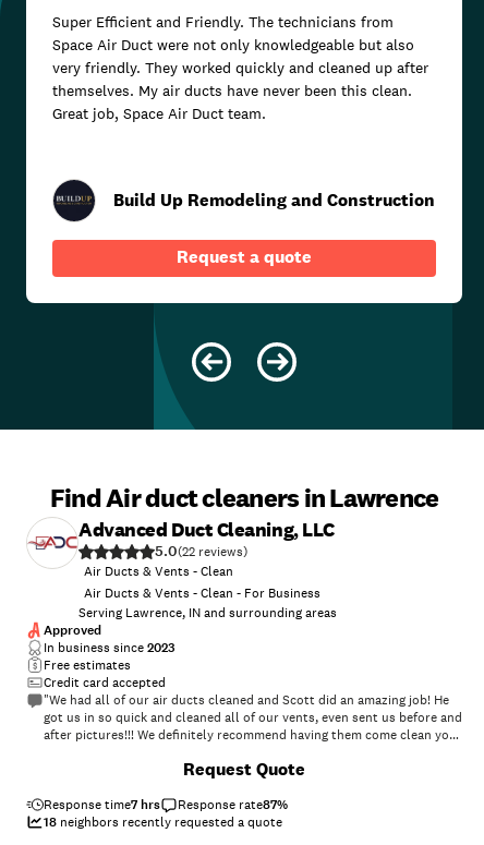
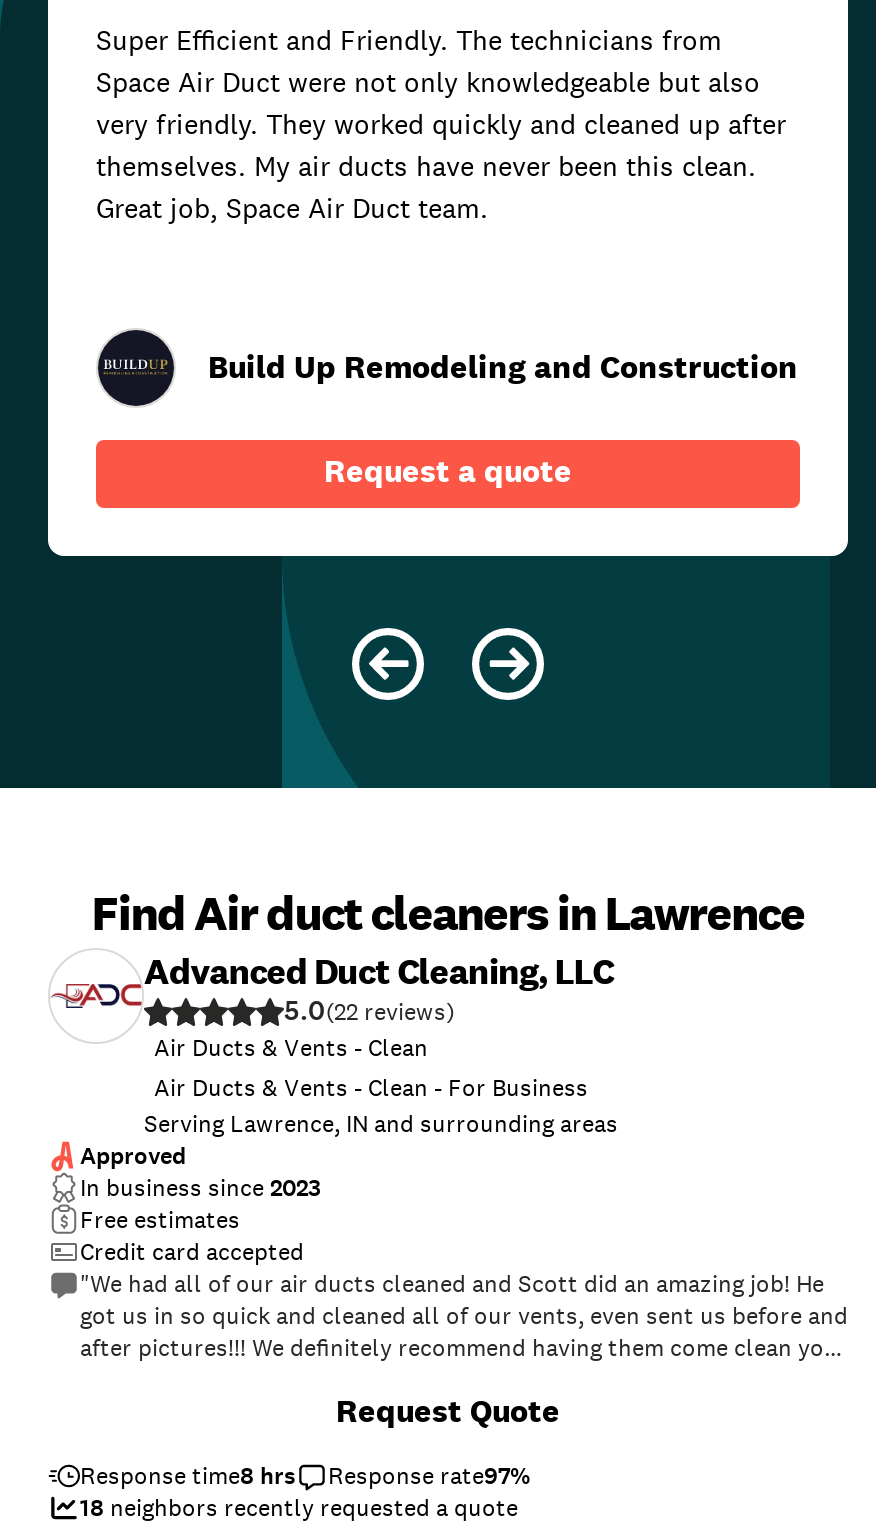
[44,796,160,813] Response time7 hrs -> [80,1460,296,1492] Response time8 hrs
[178,796,288,813] Response rate87% -> [328,1460,530,1492] Response rate97%

